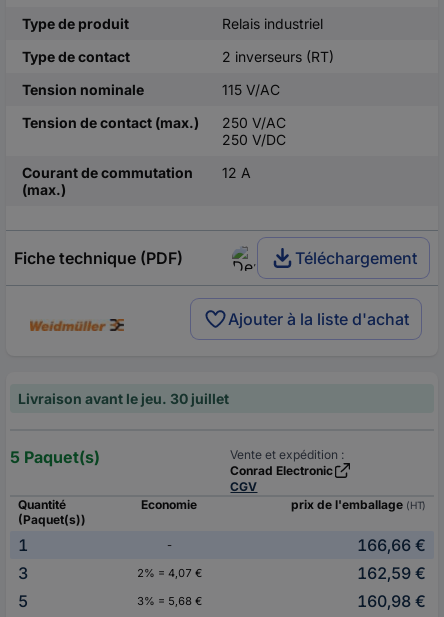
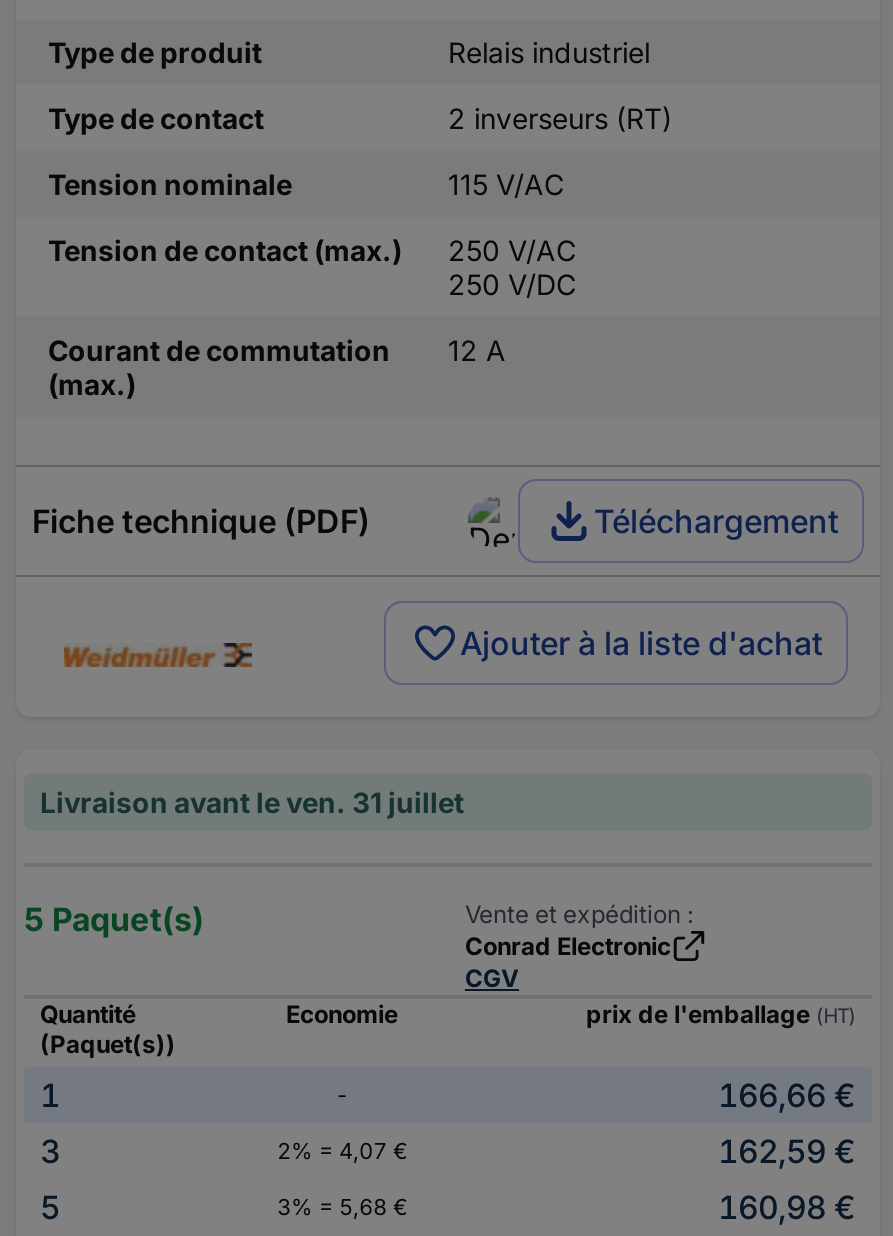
[18,390,229,407] Livraison avant le jeu. 30 juillet -> [40,785,464,819] Livraison avant le ven. 31 juillet

